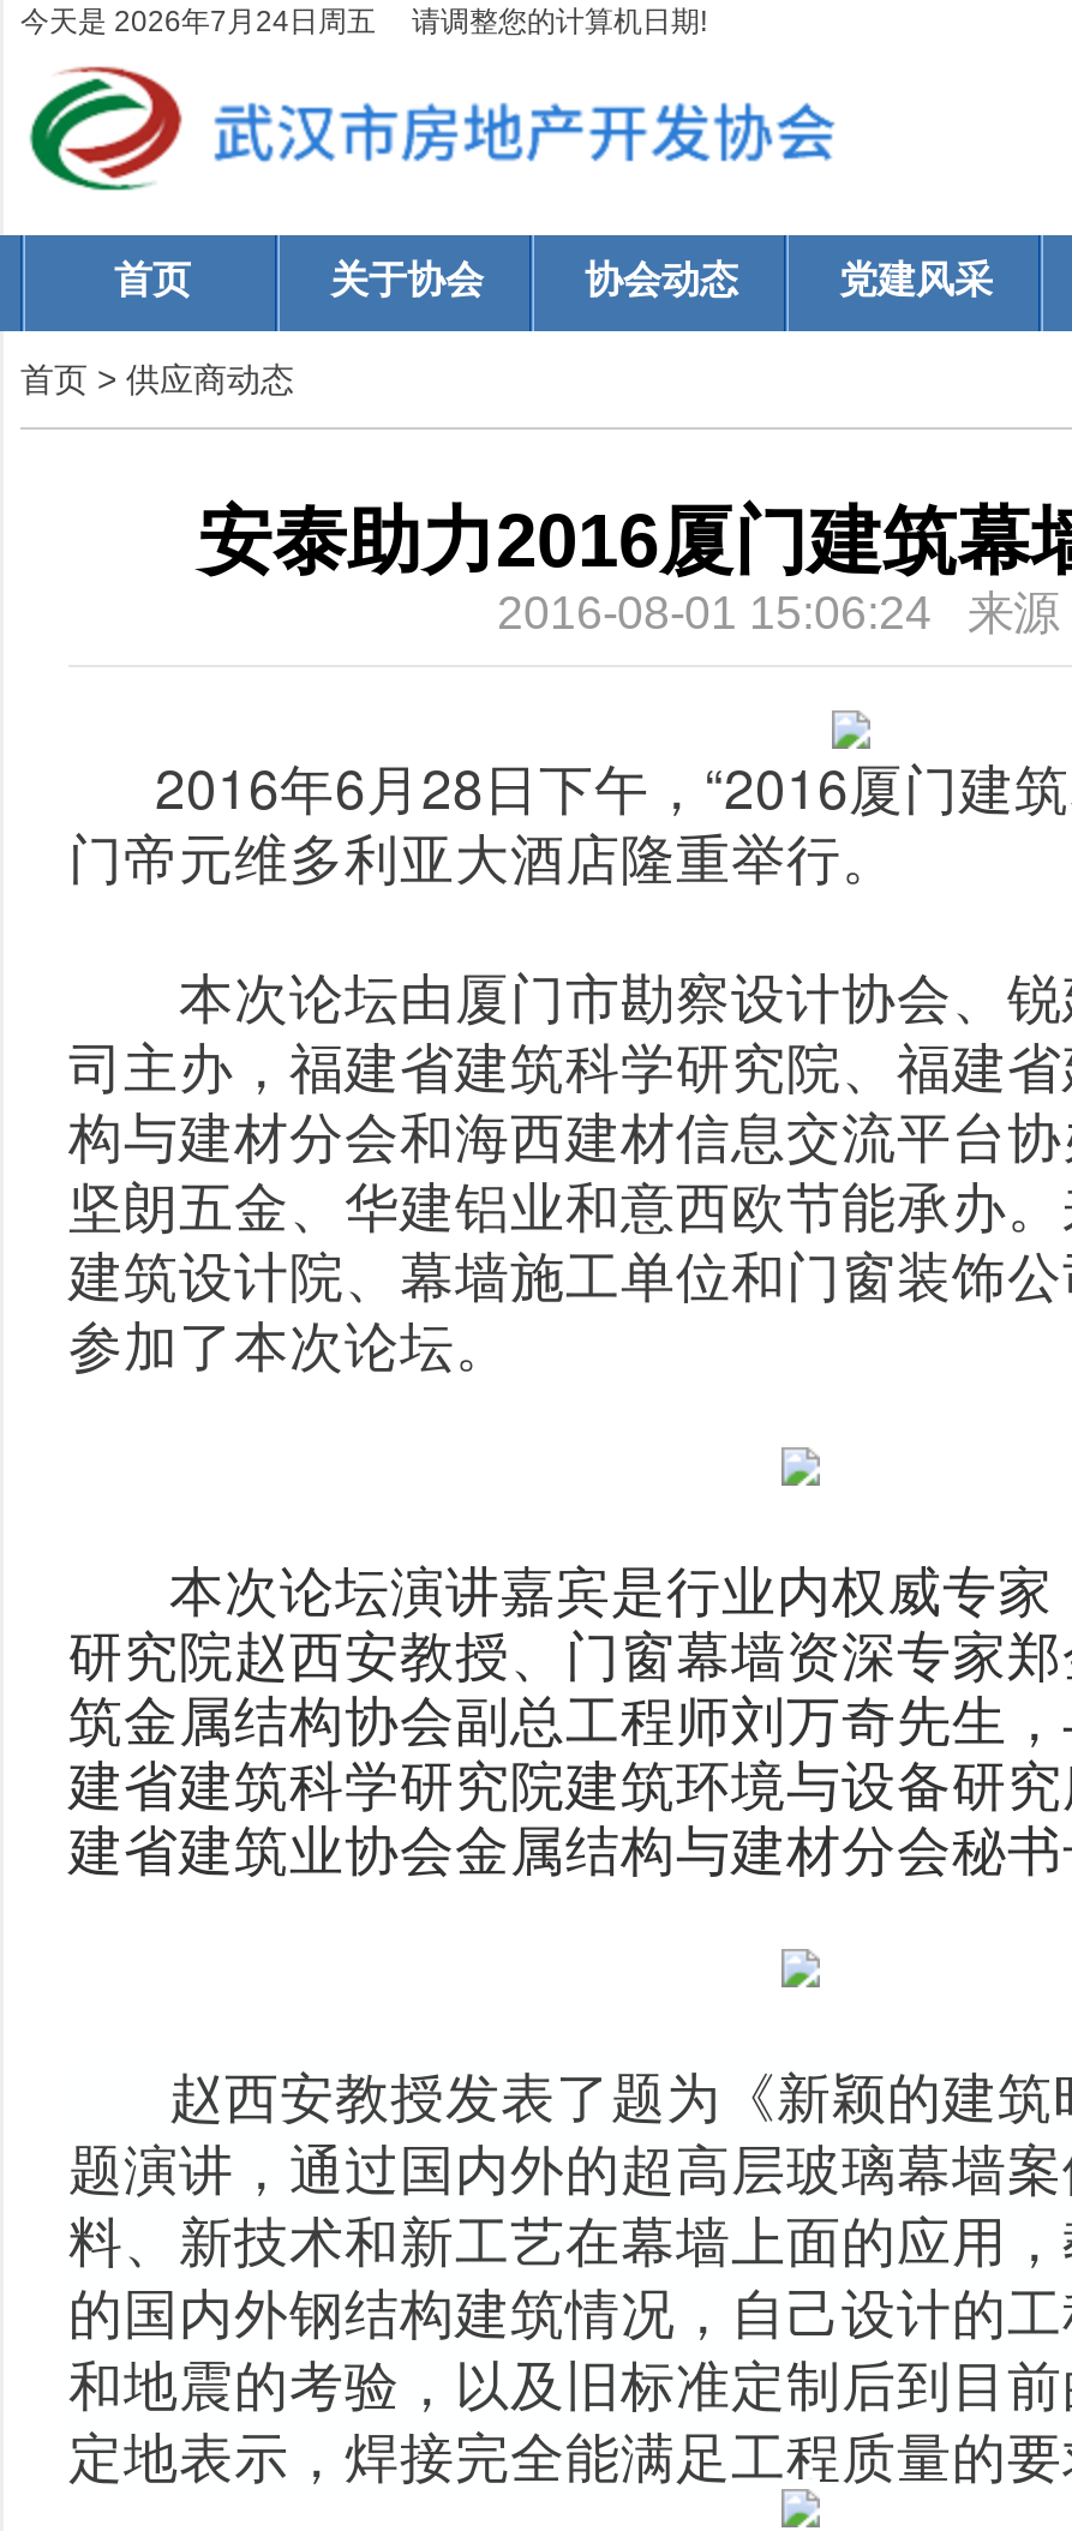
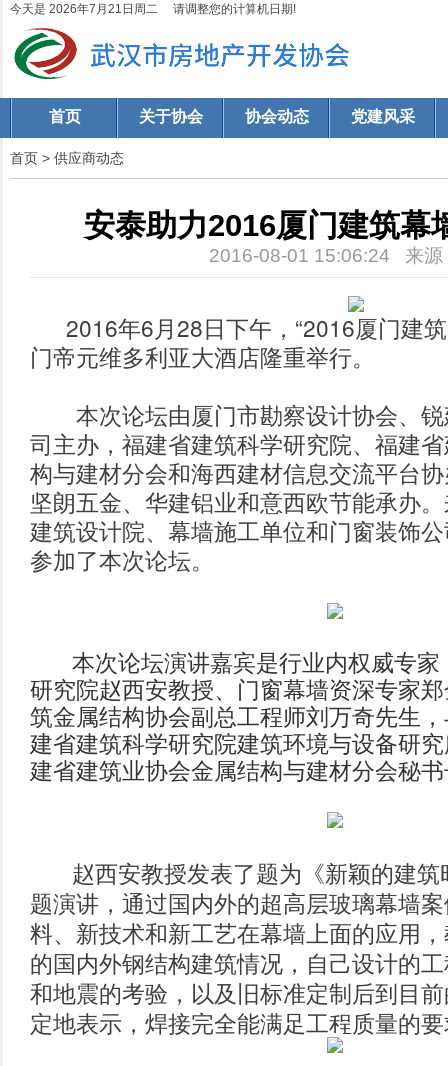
[20,5,707,38] 今天是 2026年7月24日周五 请调整您的计算机日期! -> [10,2,296,16] 今天是 2026年7月21日周二 请调整您的计算机日期!

